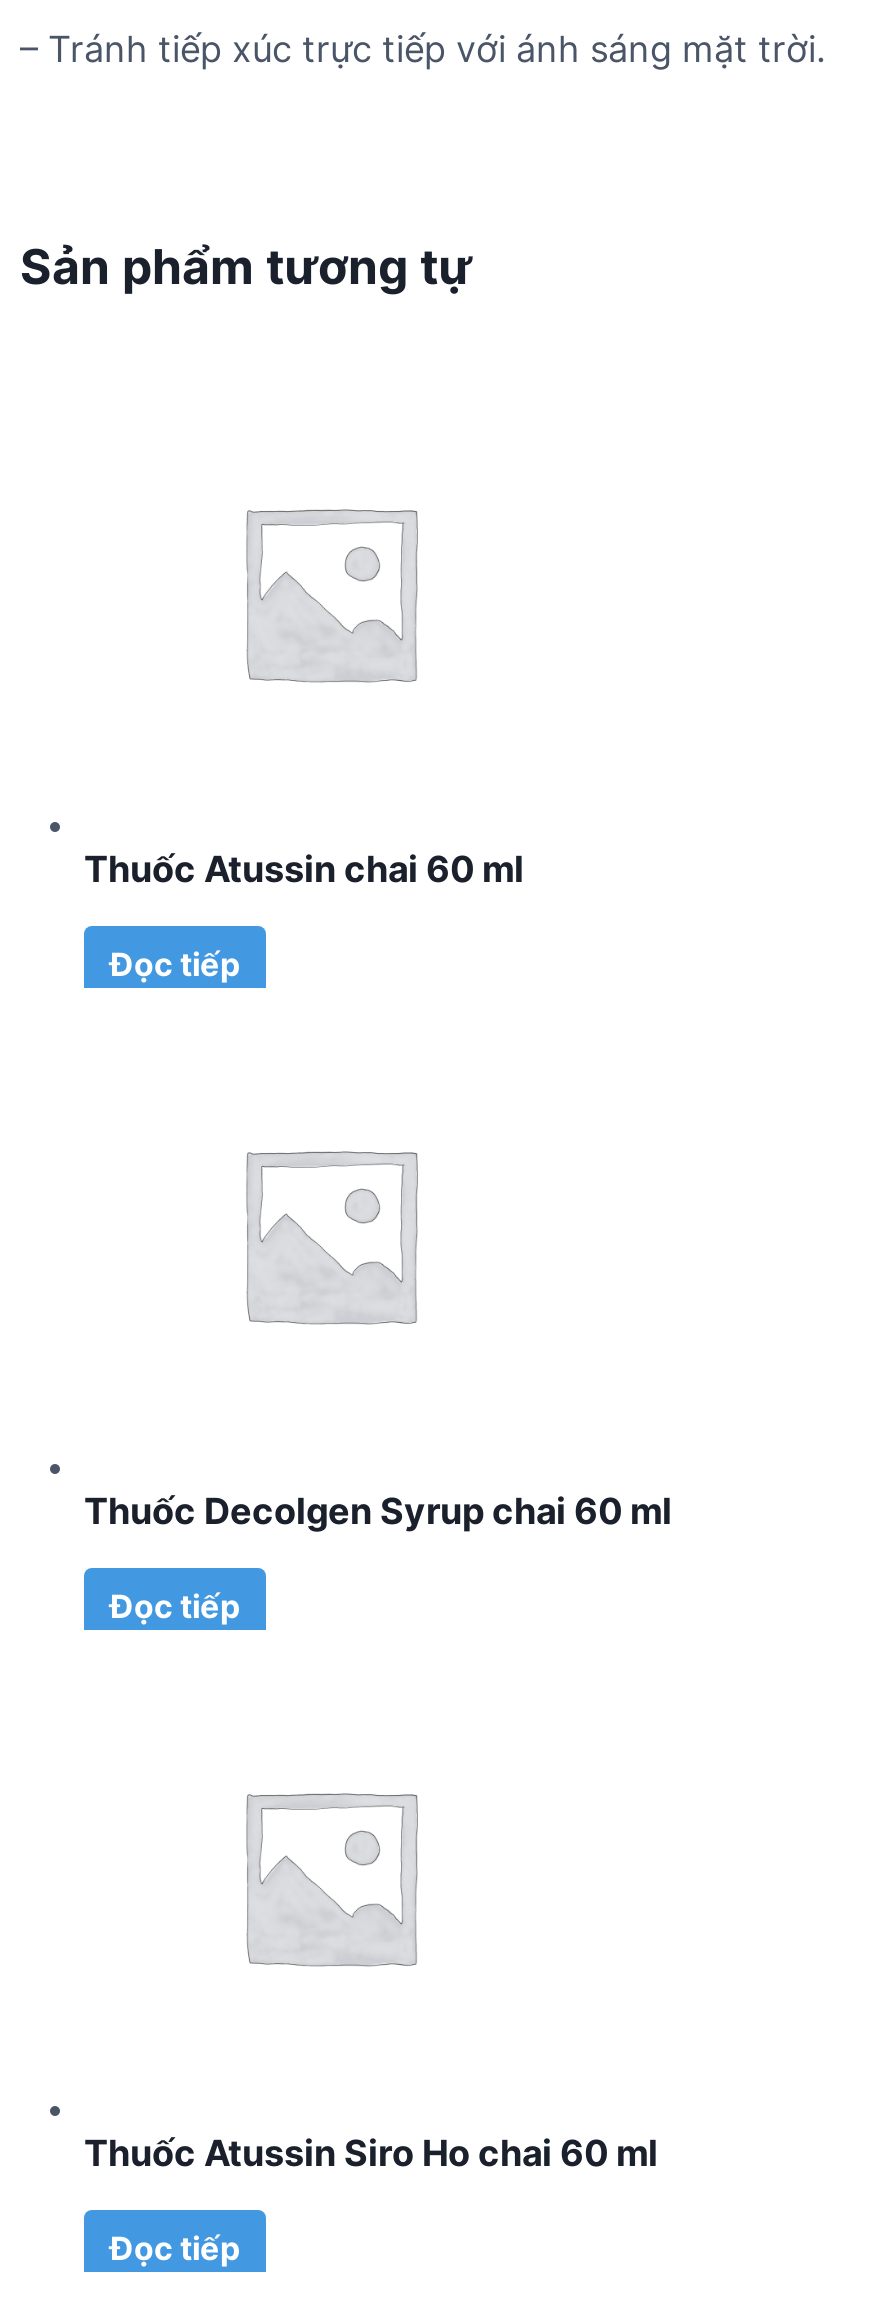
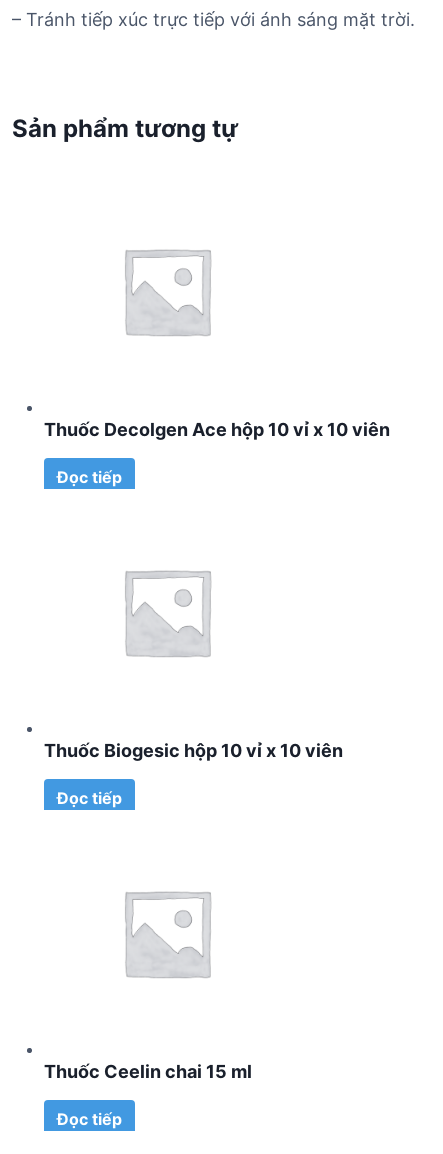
[84,848,524,890] Thuốc Atussin chai 60 ml -> [44,419,390,440] Thuốc Decolgen Ace hộp 10 vỉ x 10 viên
[84,1490,672,1532] Thuốc Decolgen Syrup chai 60 ml -> [44,740,343,761] Thuốc Biogesic hộp 10 vỉ x 10 viên
[84,2132,658,2174] Thuốc Atussin Siro Ho chai 60 ml -> [44,1061,252,1082] Thuốc Ceelin chai 15 ml

